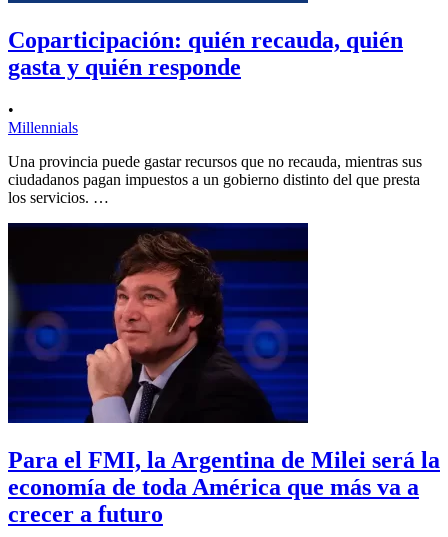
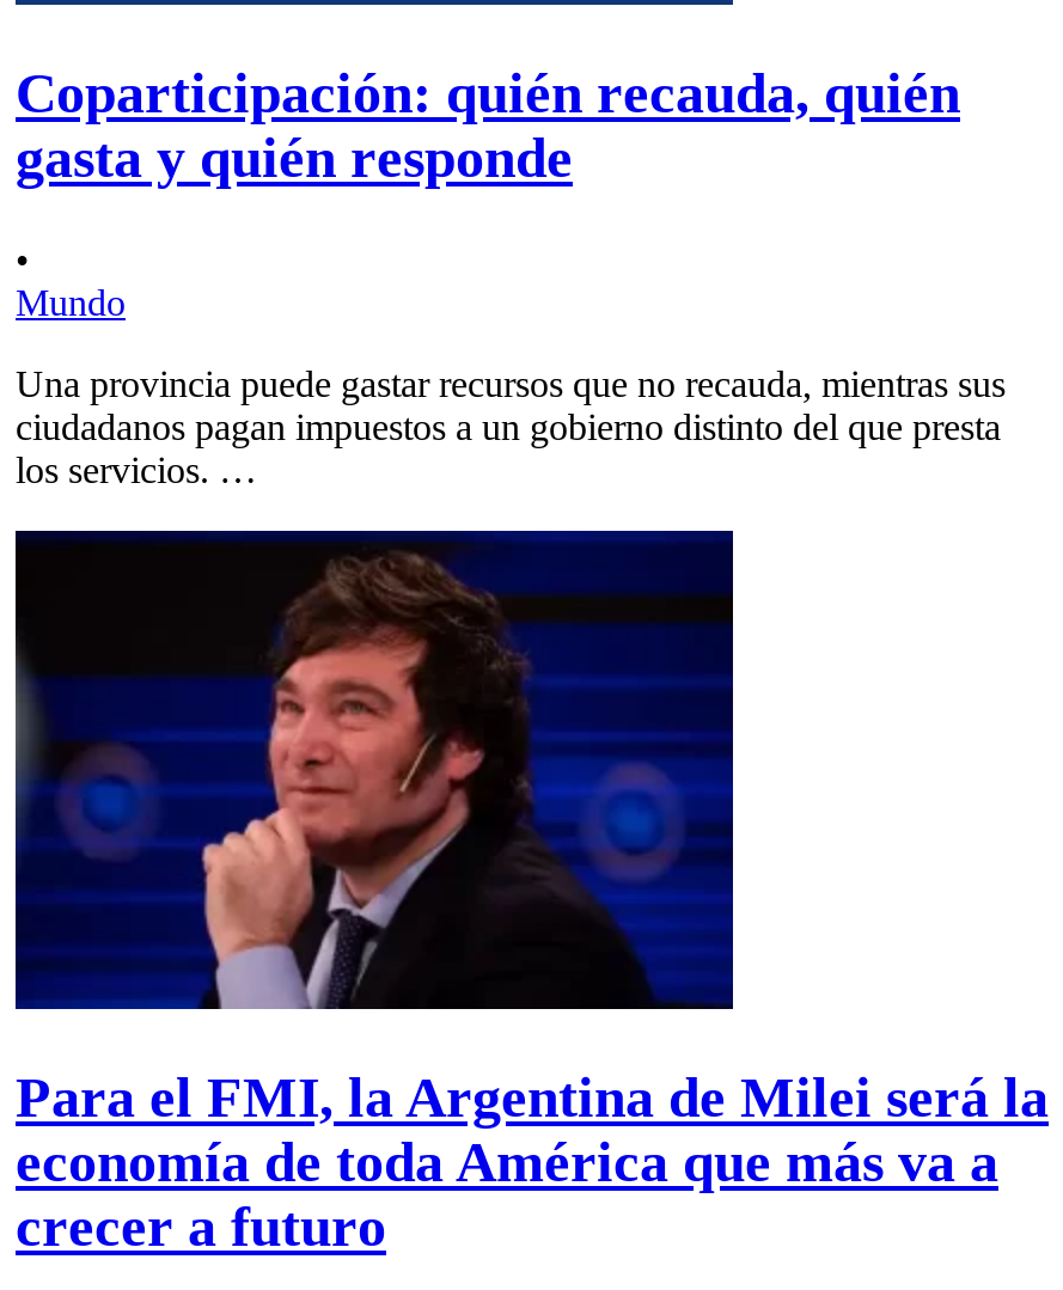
[8,119,78,136] Millennials -> [16,281,126,322] Mundo

